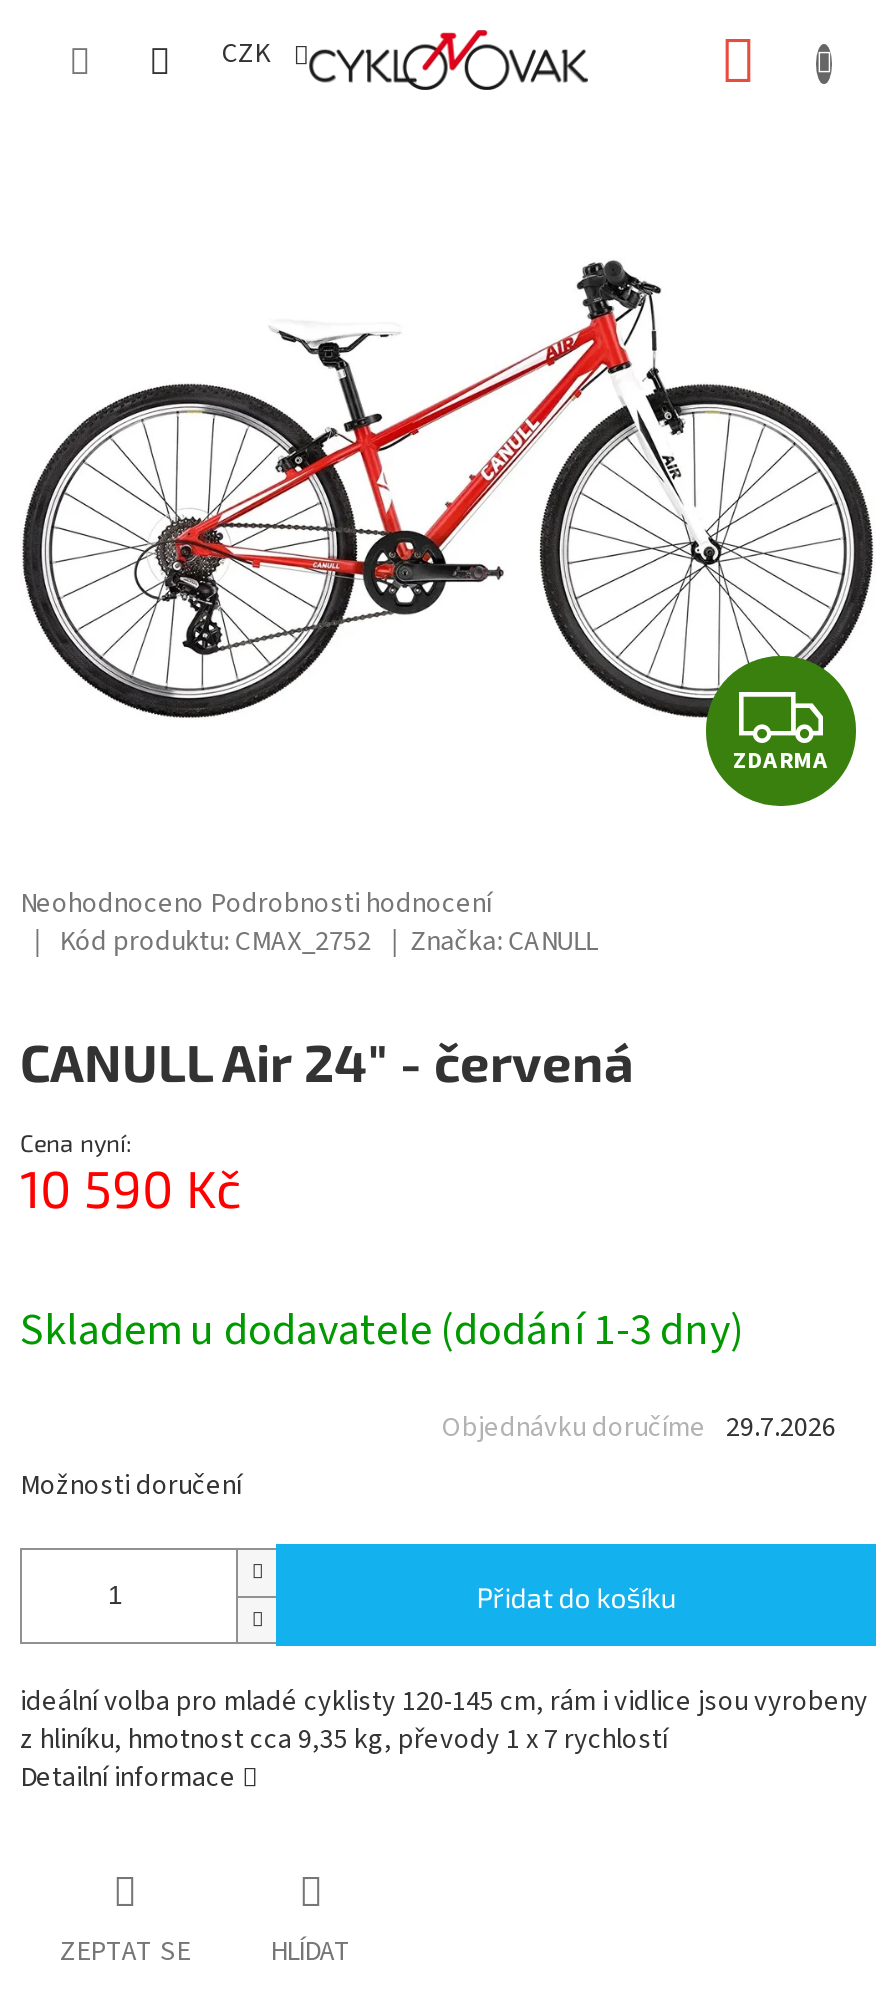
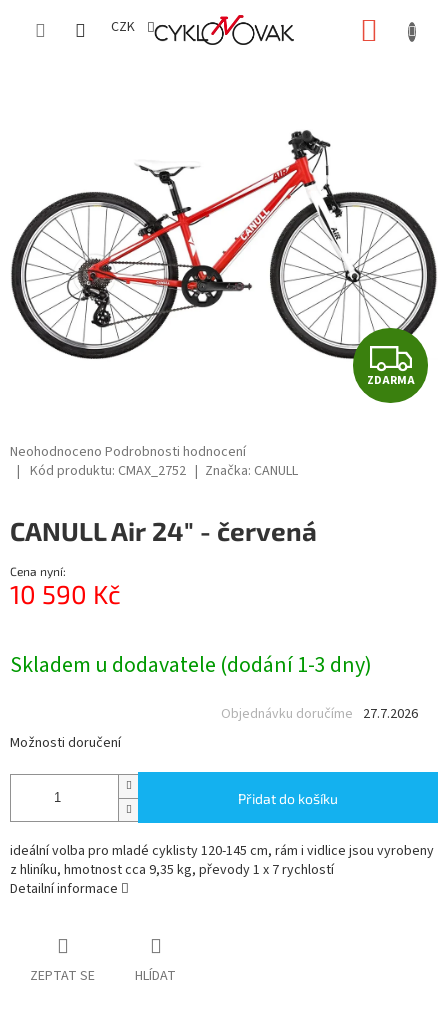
[442,1409,836,1449] Objednávku doručíme 29.7.2026 -> [221,704,418,724] Objednávku doručíme 27.7.2026

